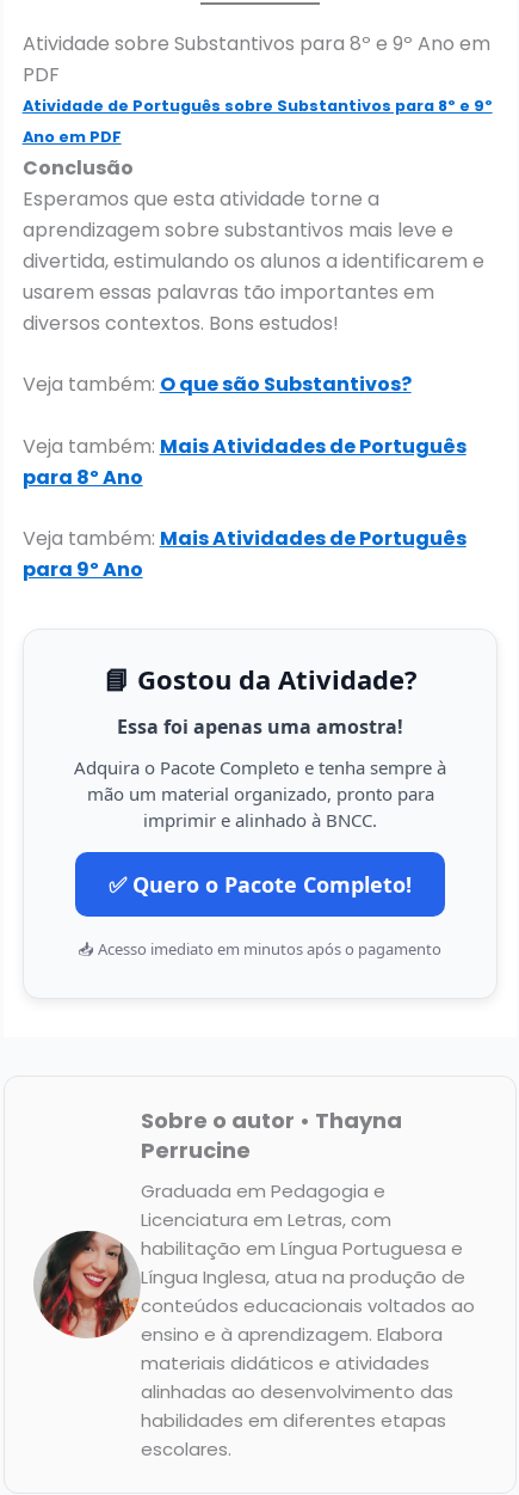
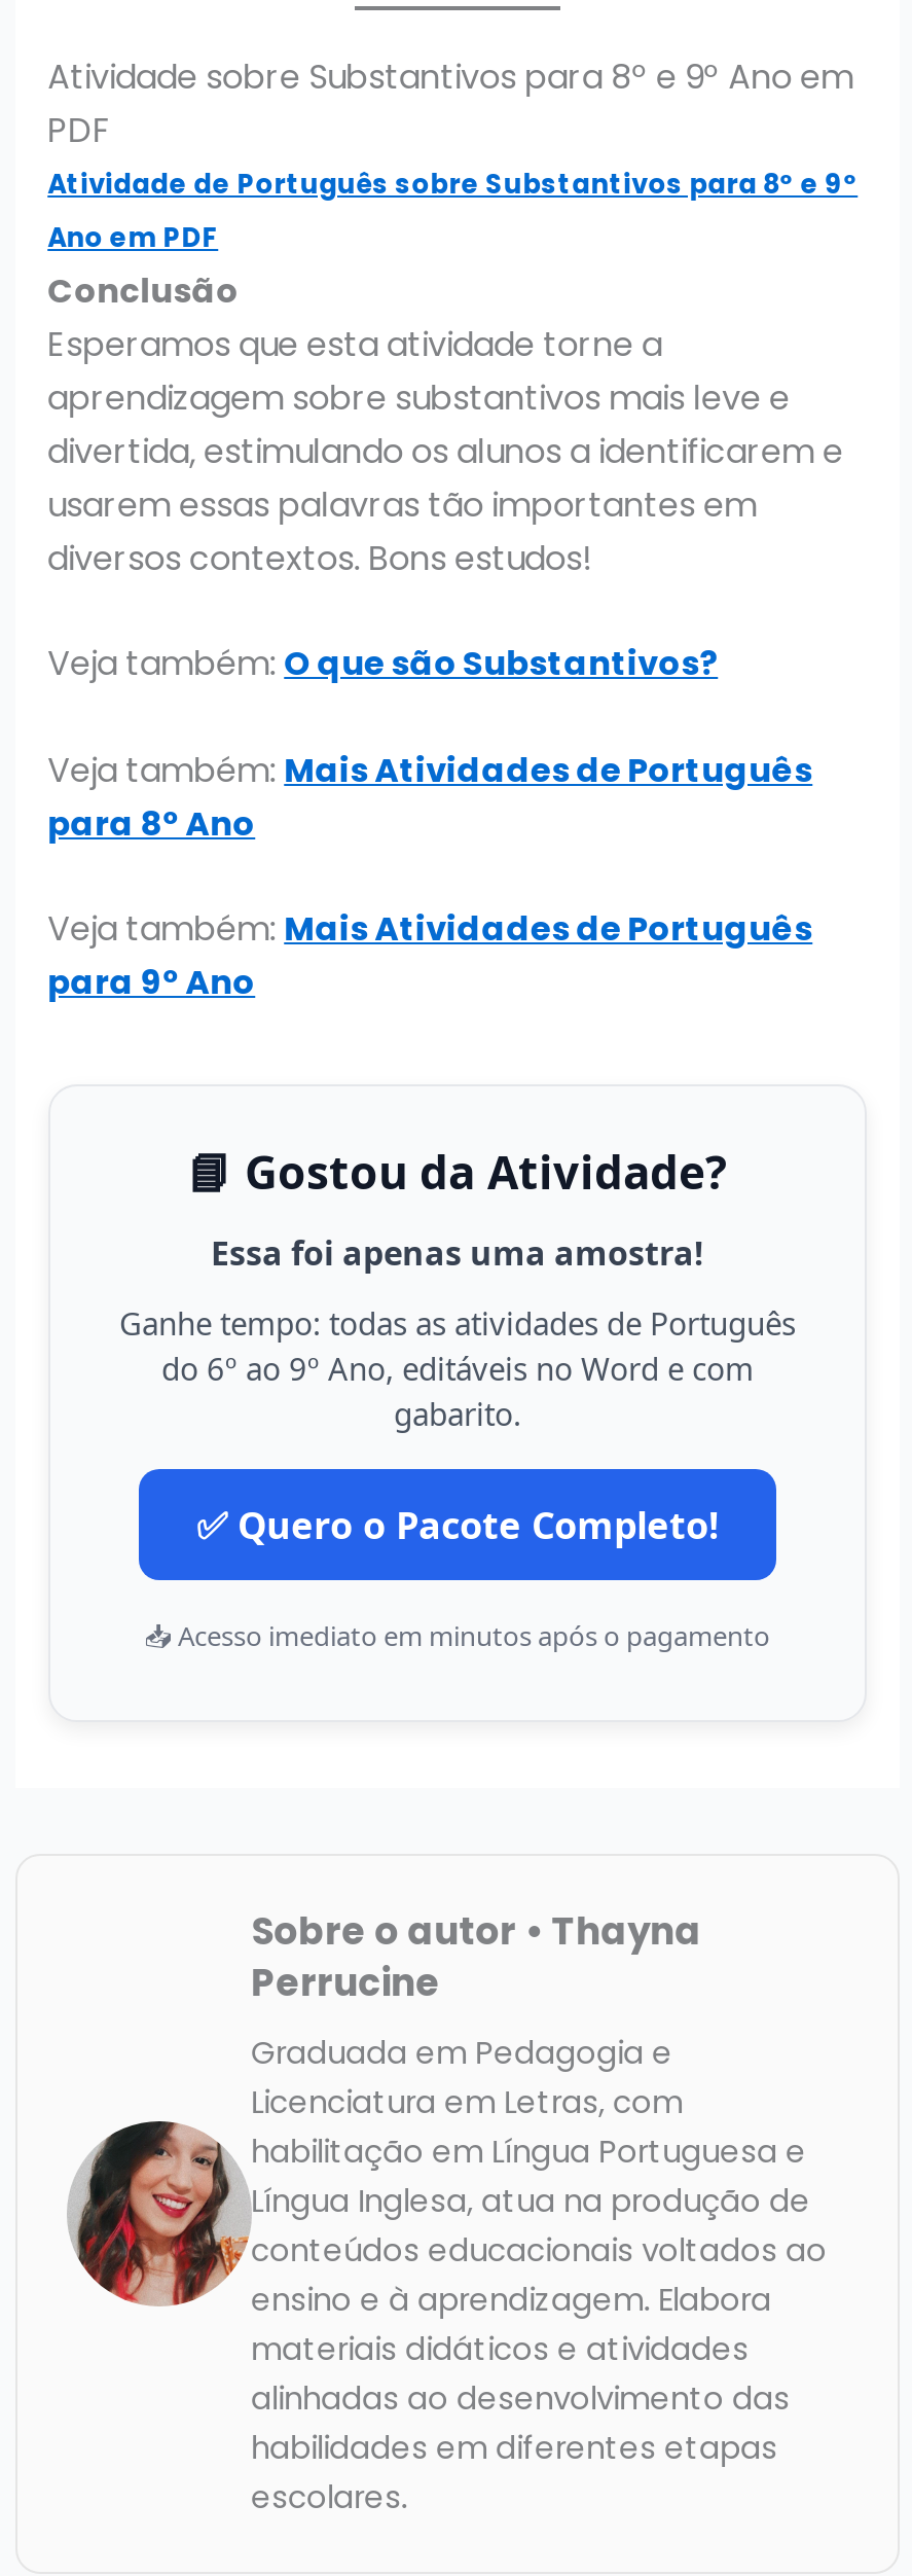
[74,756,446,832] Adquira o Pacote Completo e tenha sempre à | mão um material organizado, pronto para | imprimir e alinhado à BNCC. -> [119,1303,796,1435] Ganhe tempo: todas as atividades de Português | do 6º ao 9º Ano, editáveis no Word e com | gabarito.

